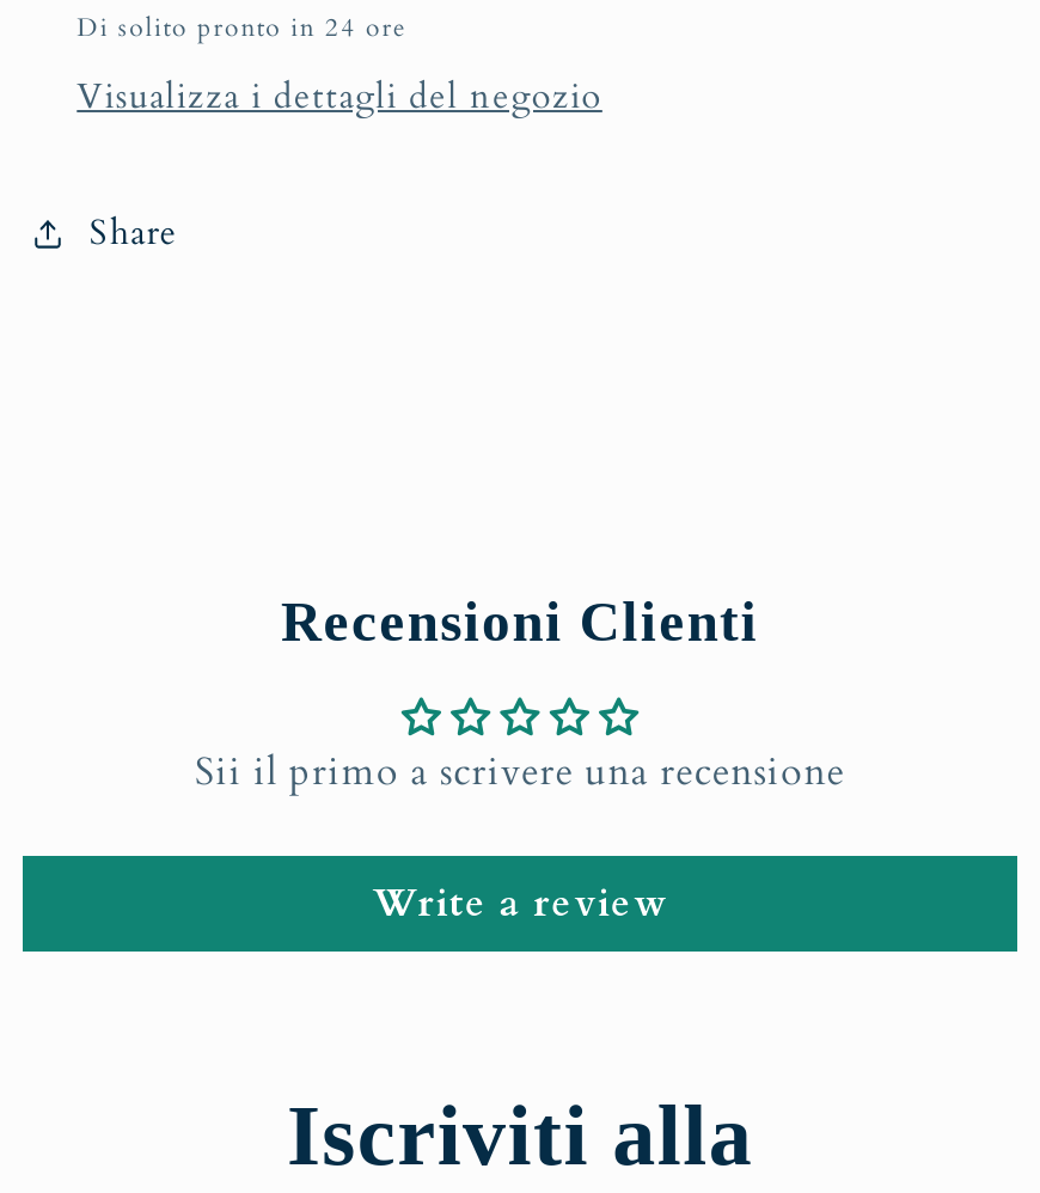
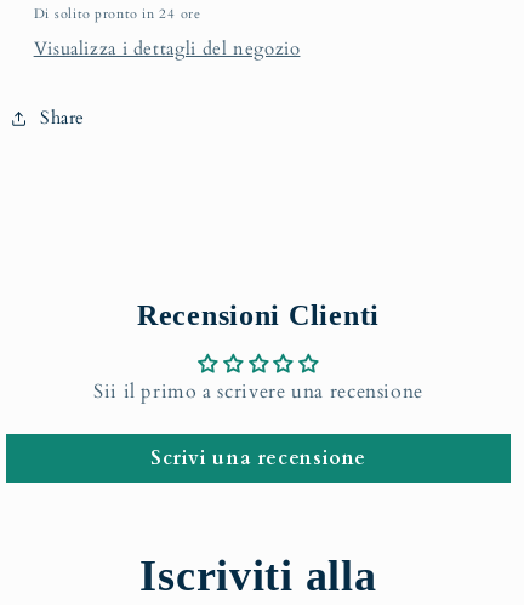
[373,878,667,930] Write a review -> [150,445,366,472] Scrivi una recensione

